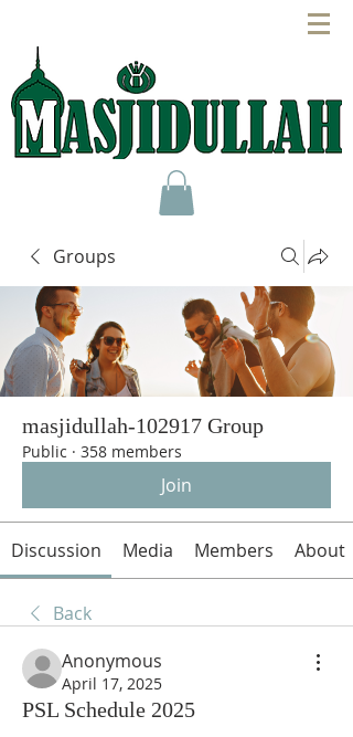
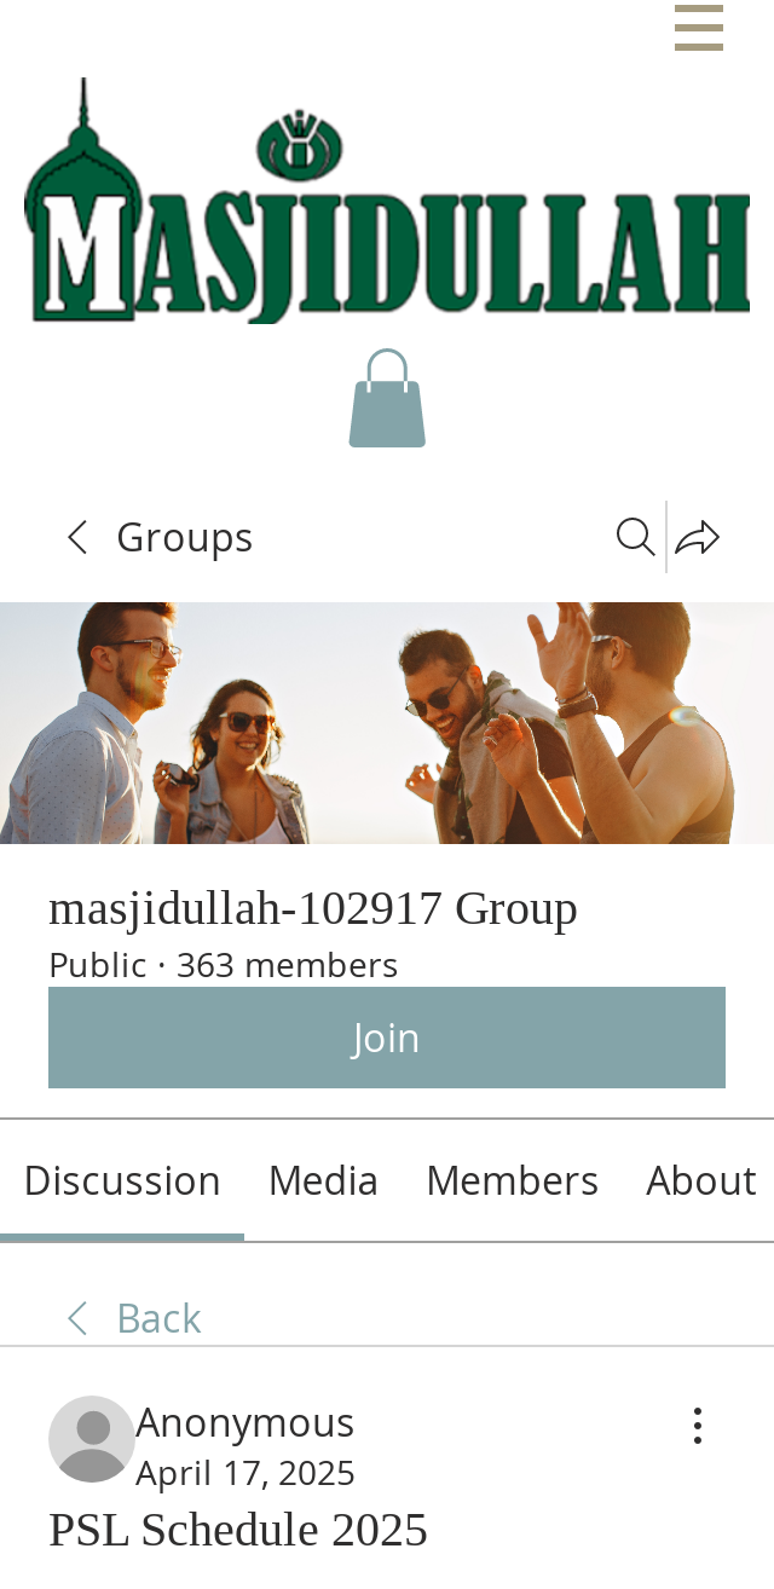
[22,440,182,461] Public · 358 members -> [48,940,399,986] Public · 363 members

